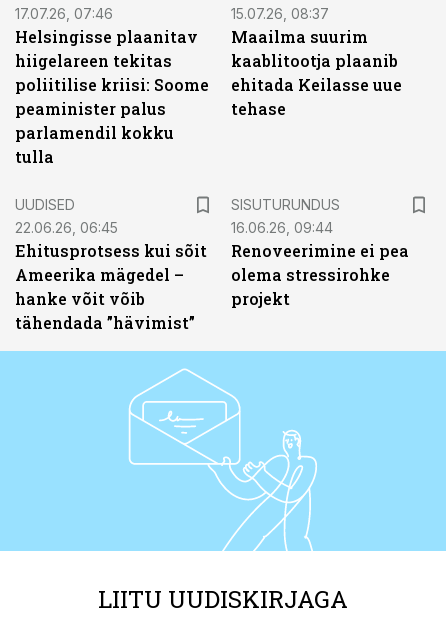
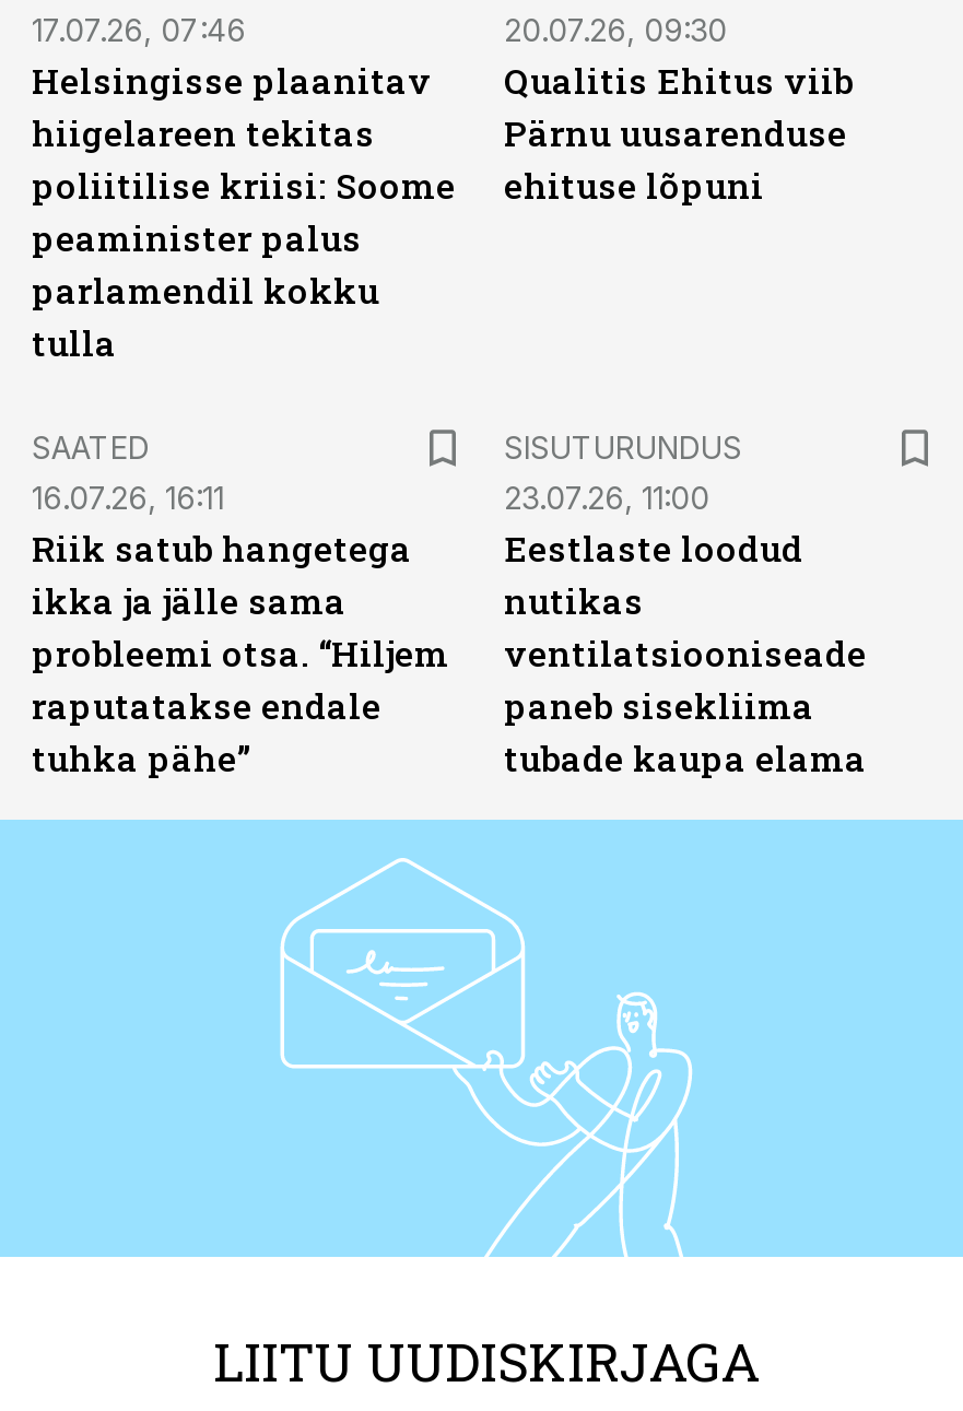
[231,5,402,119] 15.07.26, 08:37 | Maailma suurim | kaablitootja plaanib | ehitada Keilasse uue | tehase -> [504,11,854,208] 20.07.26, 09:30 | Qualitis Ehitus viib | Pärnu uusarenduse | ehituse lõpuni
[15,196,207,333] UUDISED | 22.06.26, 06:45 | Ehitusprotsess kui sõit | Ameerika mägedel – | hanke võit võib | tähendada ”hävimist” -> [32,428,449,780] SAATED | 16.07.26, 16:11 | Riik satub hangetega | ikka ja jälle sama | probleemi otsa. “Hiljem | raputatakse endale | tuhka pähe”
[231,219,409,309] 16.06.26, 09:44 | Renoveerimine ei pea | olema stressirohke | projekt -> [504,479,867,780] 23.07.26, 11:00 | Eestlaste loodud | nutikas | ventilatsiooniseade | paneb sisekliima | tubade kaupa elama

